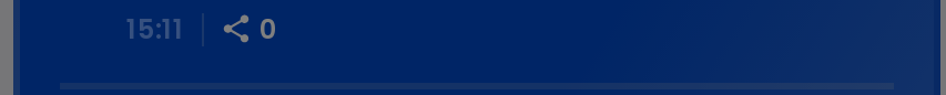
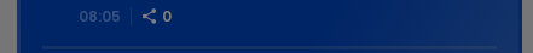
[126,10,277,48] 15:11 0 -> [79,6,172,27] 08:05 0

